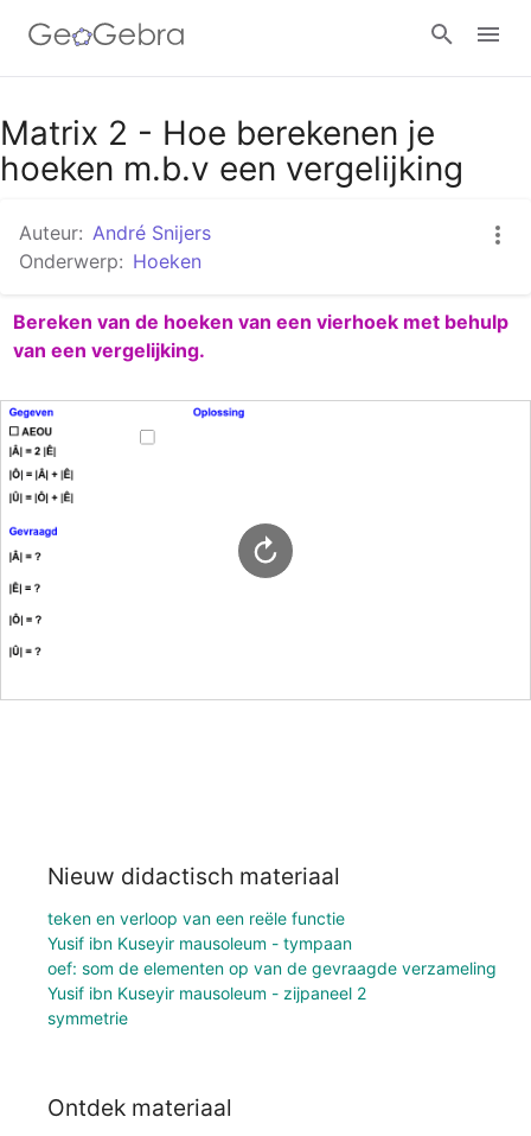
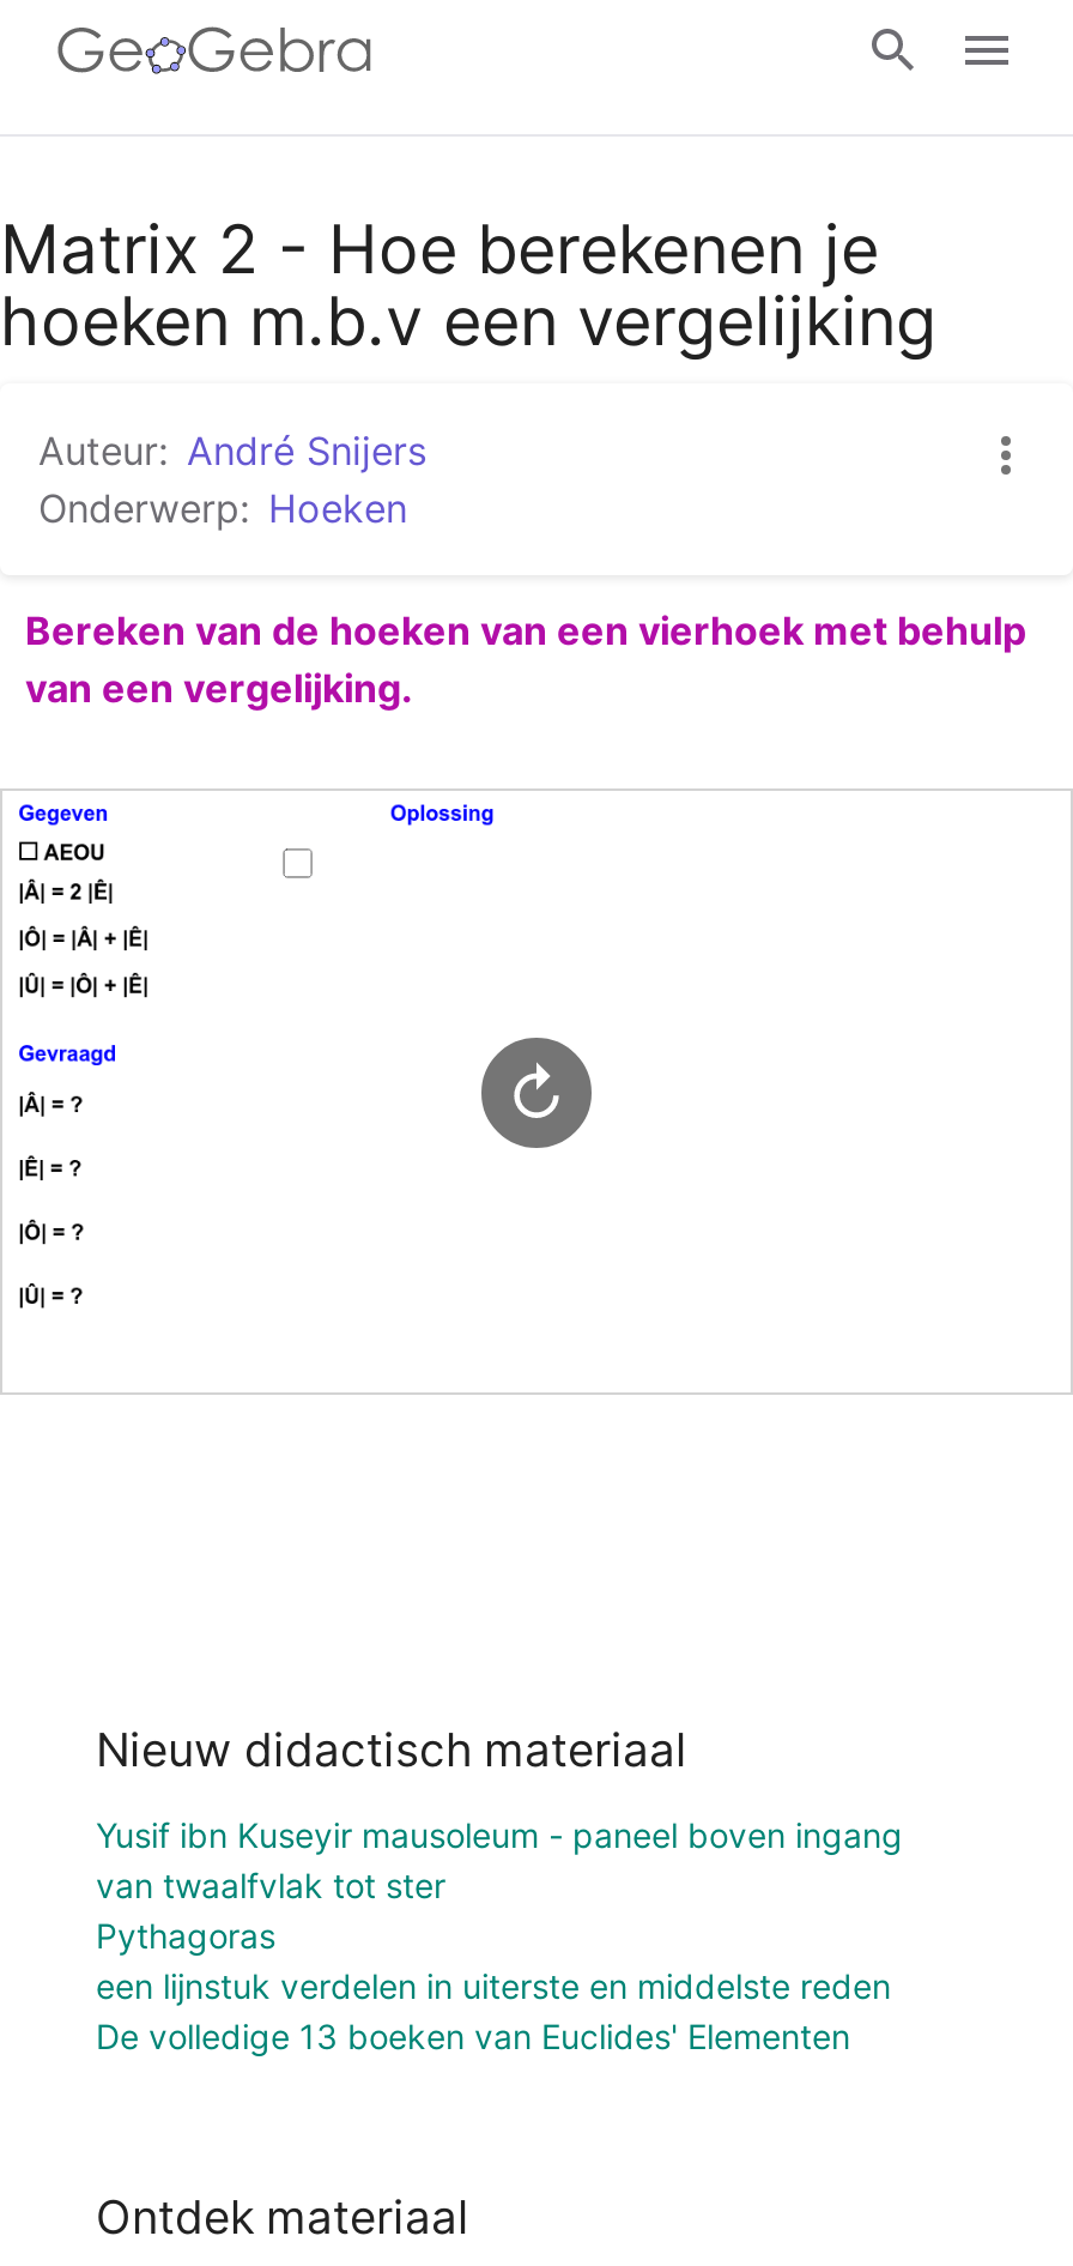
[47,908,497,1028] teken en verloop van een reële functie | Yusif ibn Kuseyir mausoleum - tympaan | oef: som de elementen op van de gevraagde verzameling | Yusif ibn Kuseyir mausoleum - zijpaneel 2 | symmetrie -> [96,1814,903,2056] Yusif ibn Kuseyir mausoleum - paneel boven ingang | van twaalfvlak tot ster | Pythagoras | een lijnstuk verdelen in uiterste en middelste reden | De volledige 13 boeken van Euclides' Elementen

